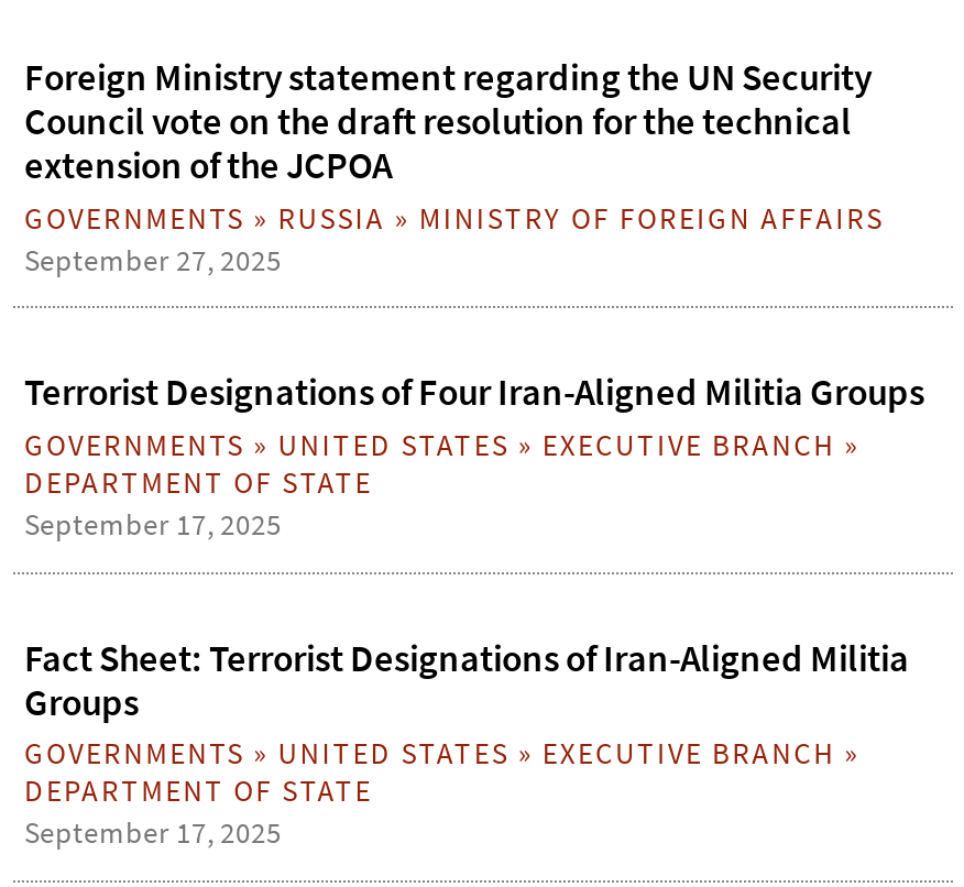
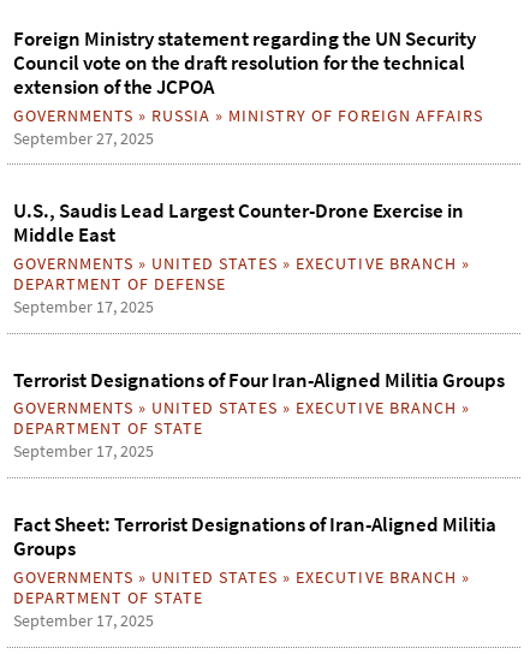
none -> [13,197,470,317] U.S., Saudis Lead Largest Counter-Drone Exercise in | Middle East | GOVERNMENTS» UNITED STATES» EXECUTIVE BRANCH» | DEPARTMENT OF DEFENSE | September 17, 2025

